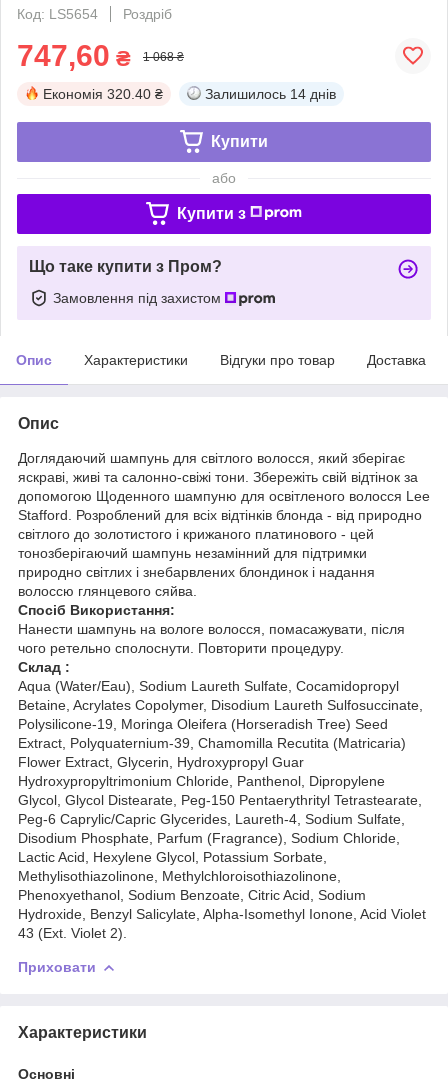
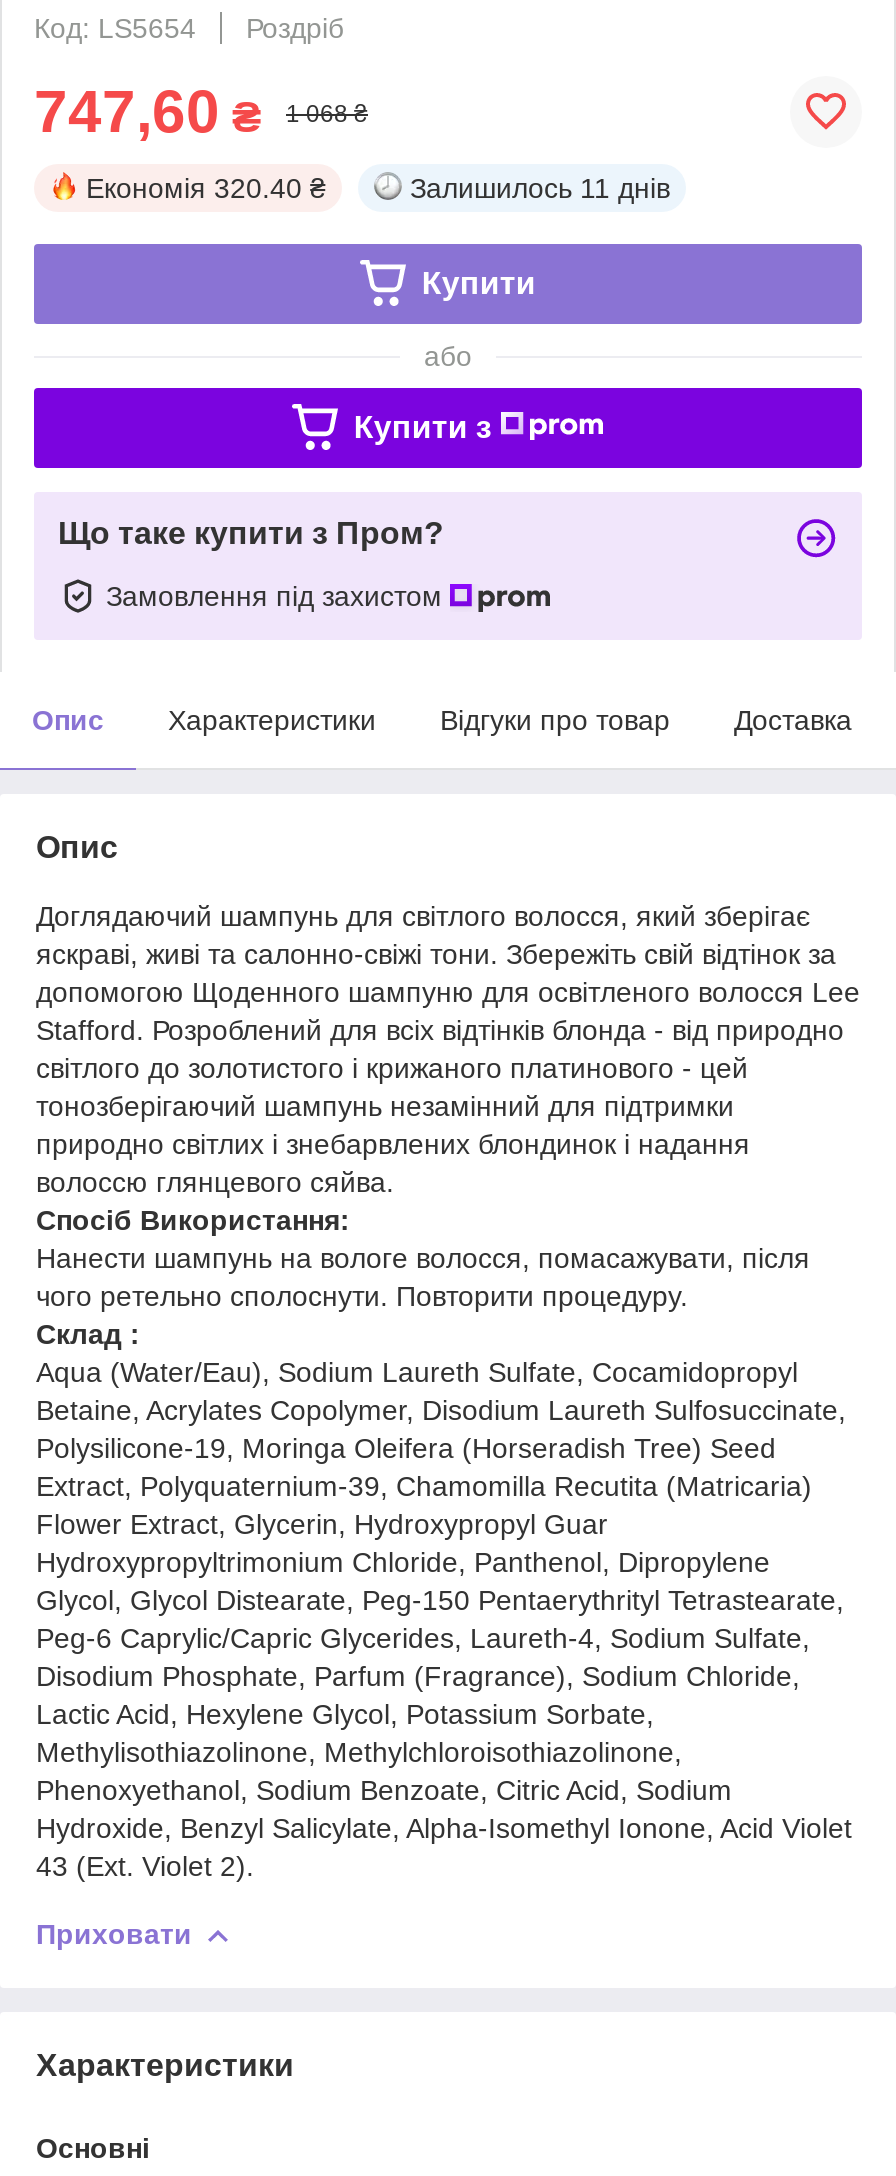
[205,86,336,102] Залишилось 14 днів -> [410,172,670,204] Залишилось 11 днів

